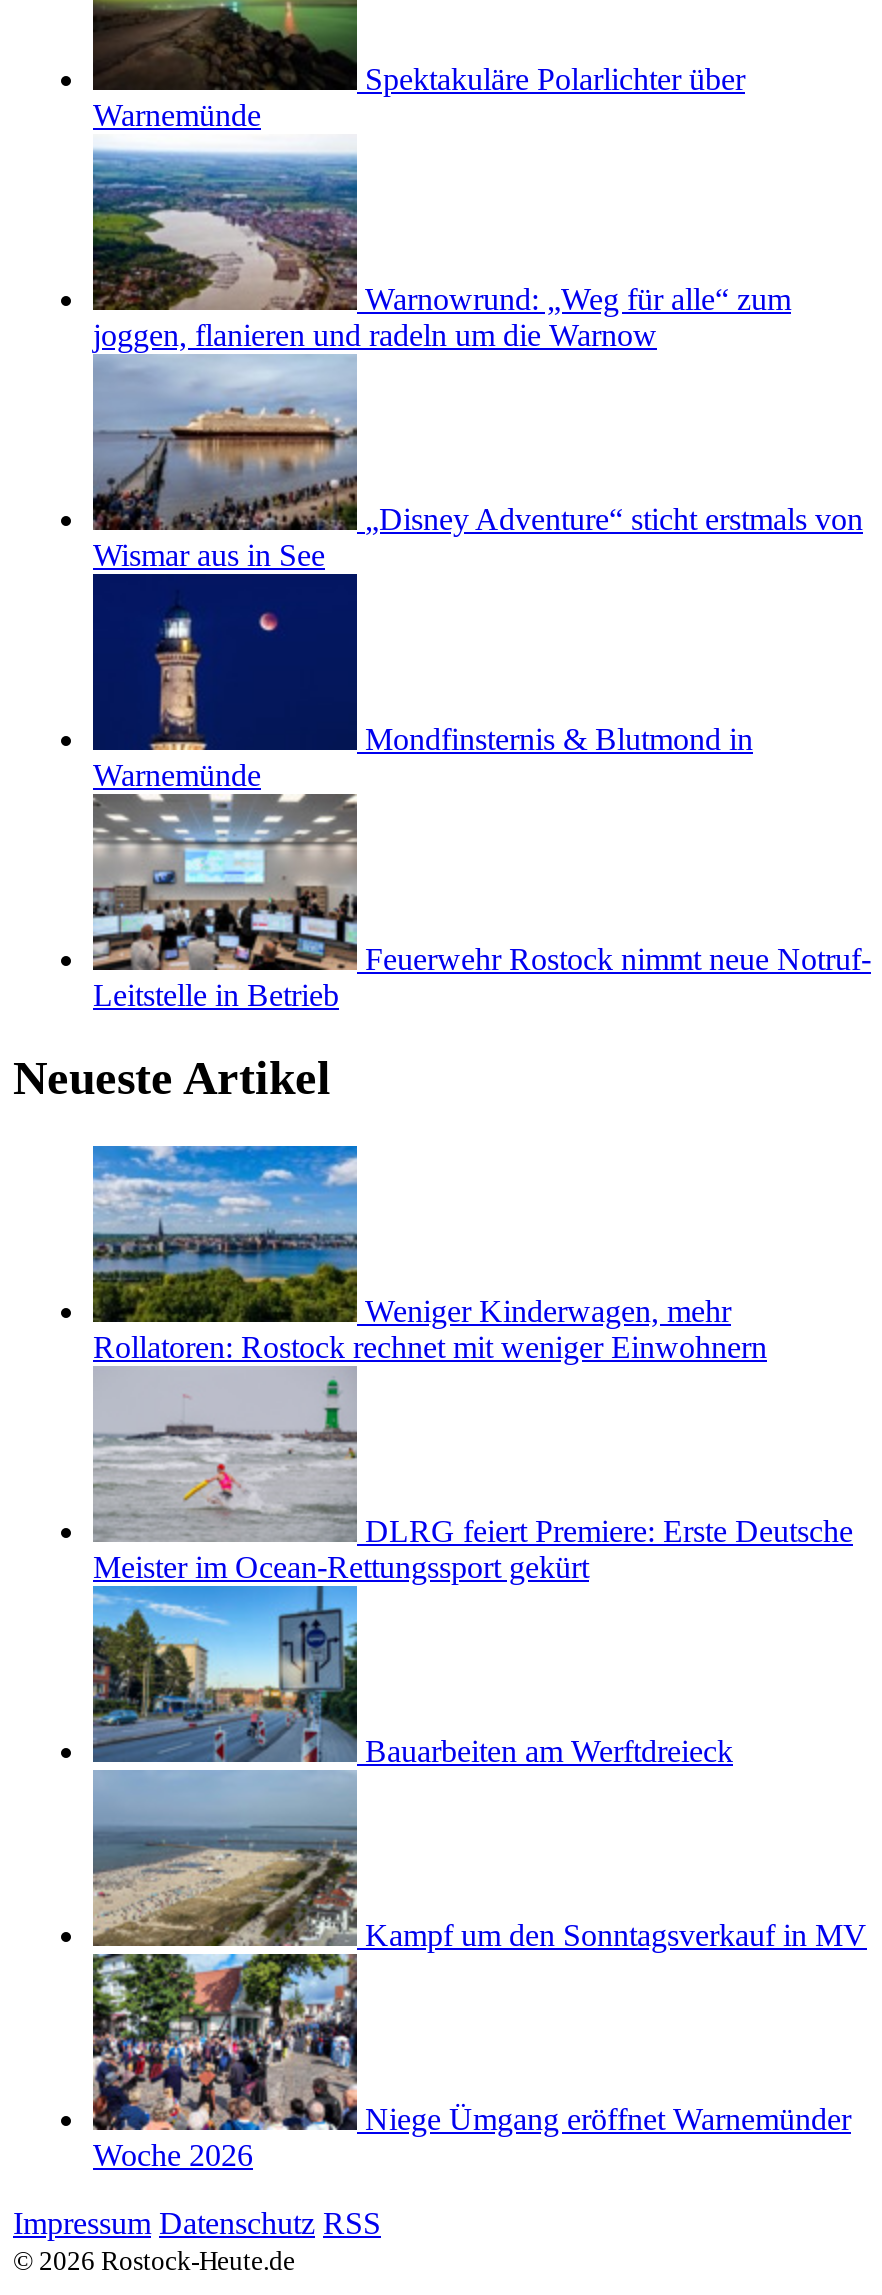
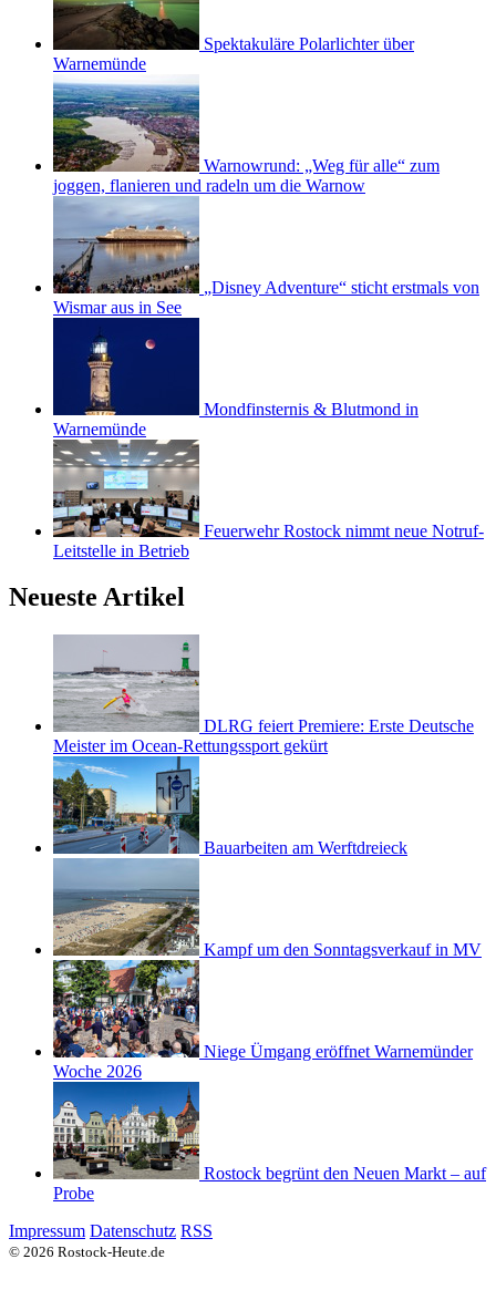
[91,1144,767,1365] [image] | Weniger Kinderwagen, mehr | Rollatoren: Rostock rechnet mit weniger Einwohnern -> none
moved [91,1372,867,2173] -> [52,638,482,1081]: [image] | DLRG feiert Premiere: Erste Deutsche | Meister im Ocean-Rettungssport gekürt | Bauarbeiten am Werftdreieck | Kampf um den Sonntagsverkauf in MV | Niege Ümgang eröffnet Warnemünder | Woche 2026
none -> [52,1081,486,1203] [image] | Rostock begrünt den Neuen Markt – auf | Probe

